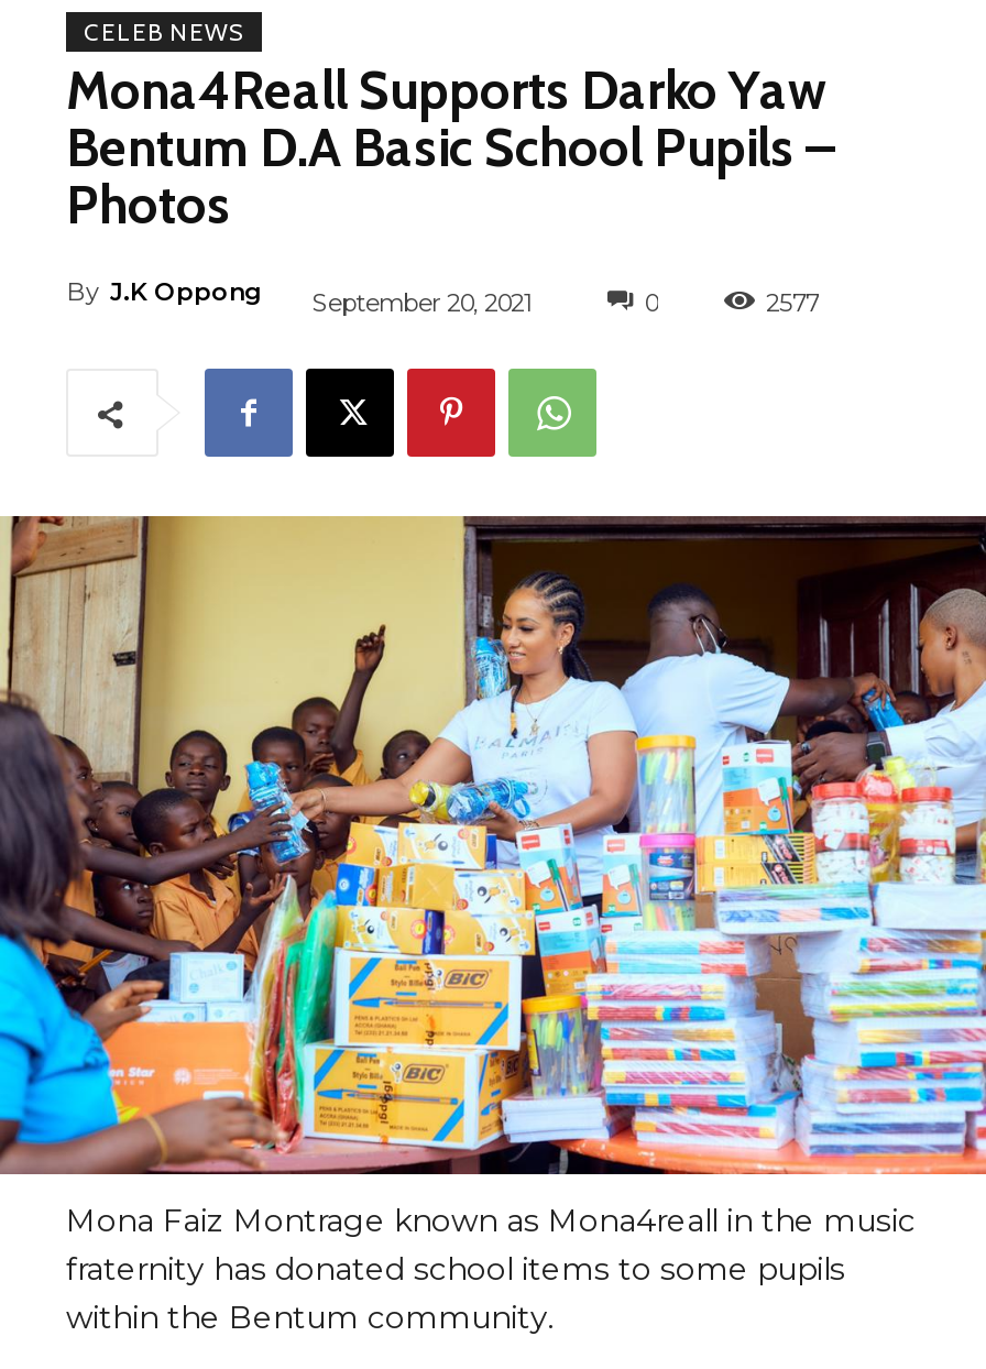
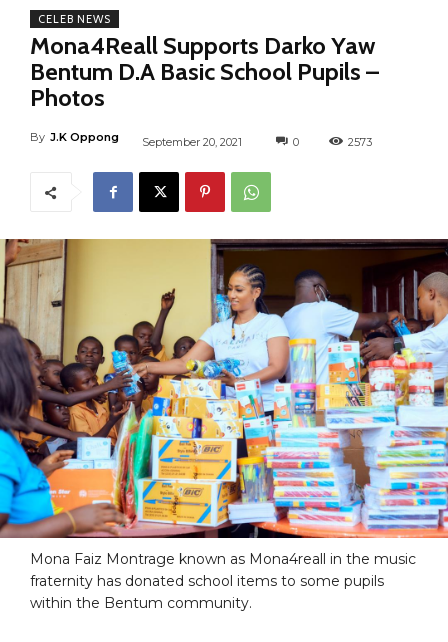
[766,287,819,318] 2577 -> [348,135,372,149] 2573

